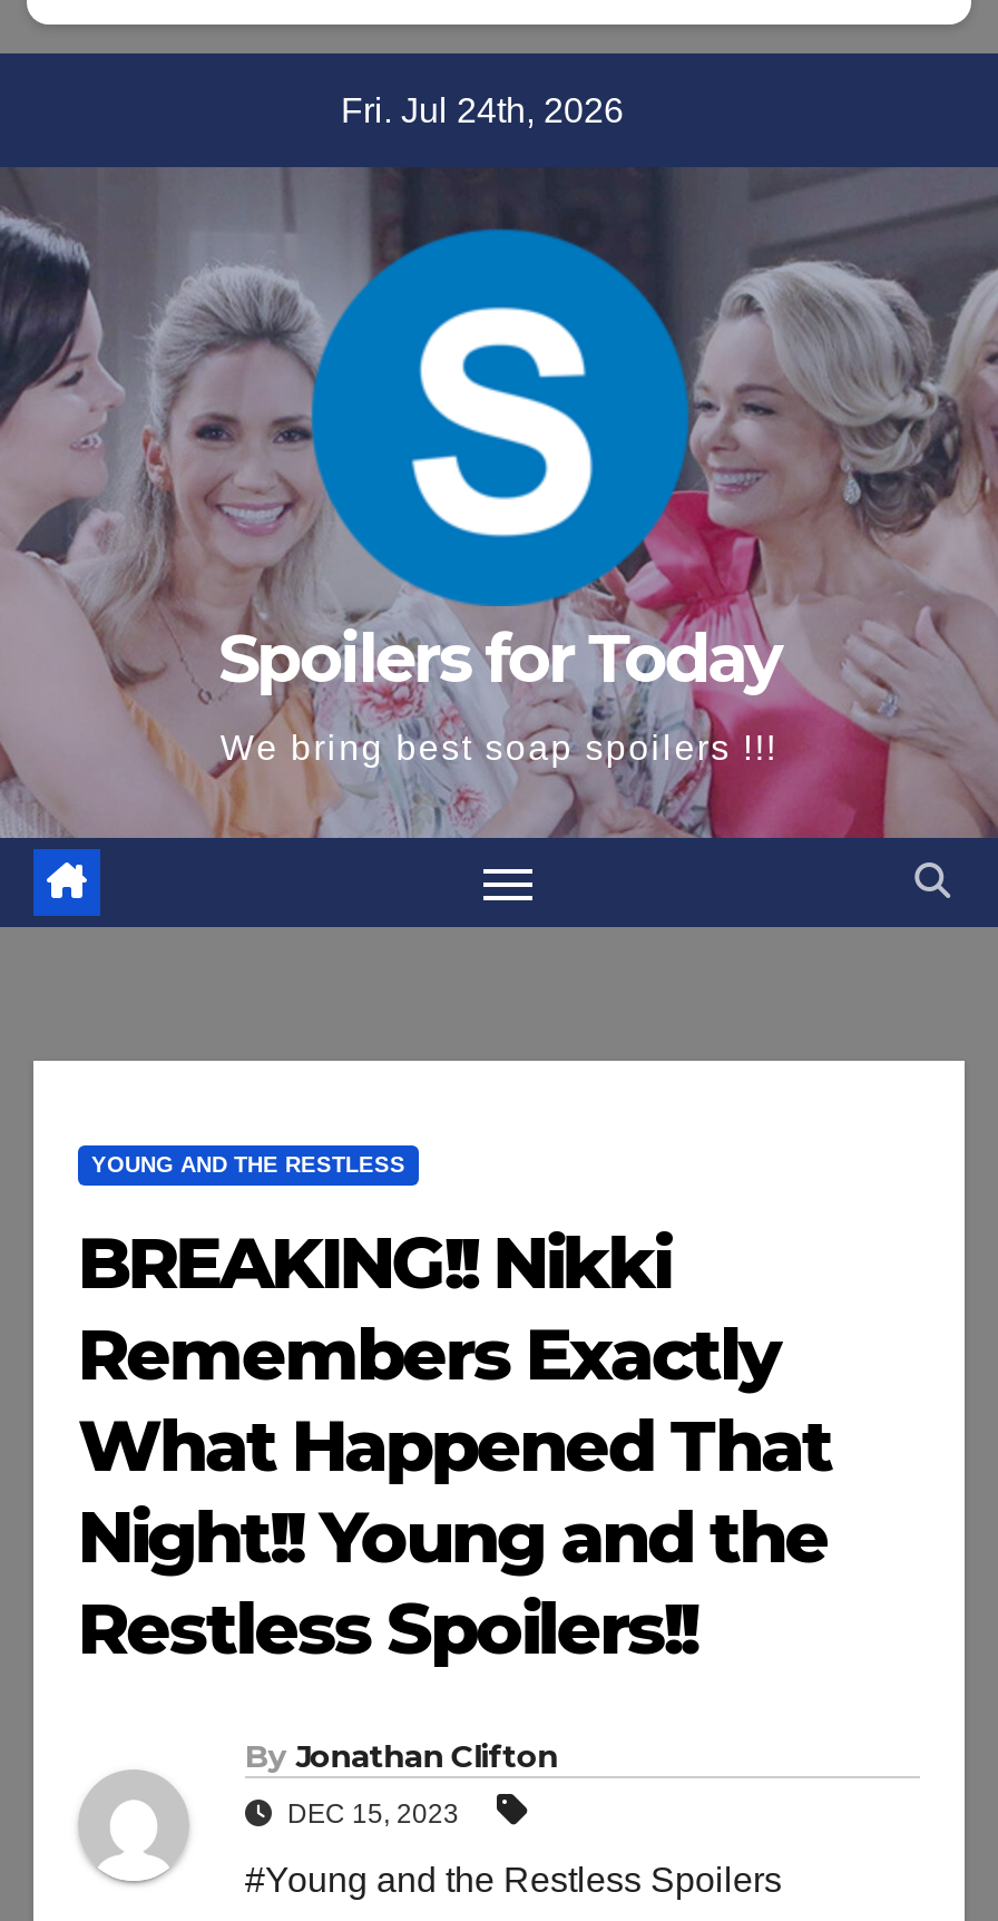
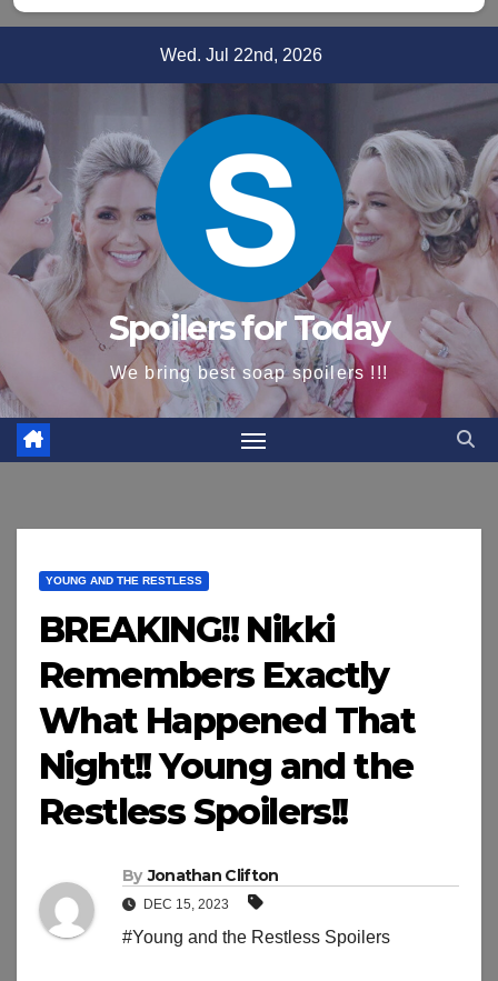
[341,91,624,129] Fri. Jul 24th, 2026 -> [160,45,322,64] Wed. Jul 22nd, 2026

